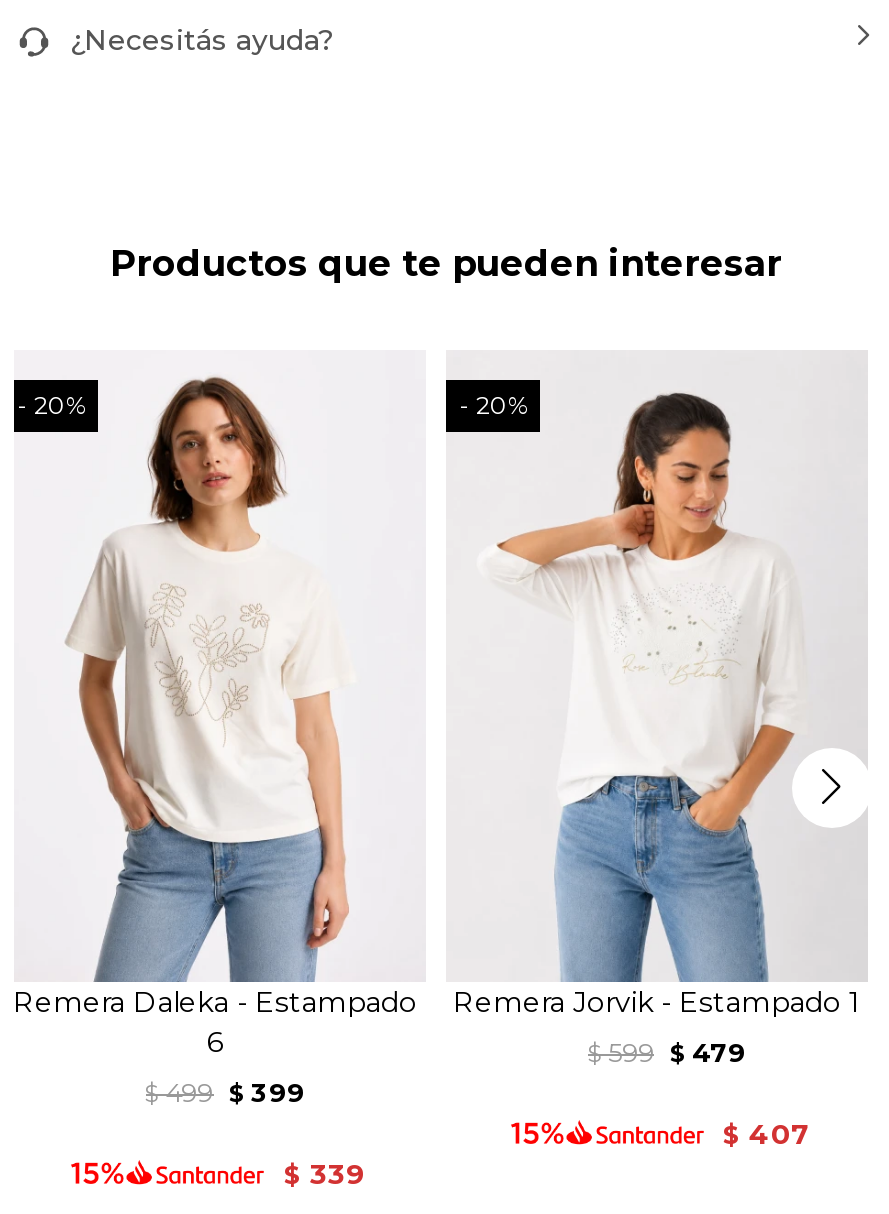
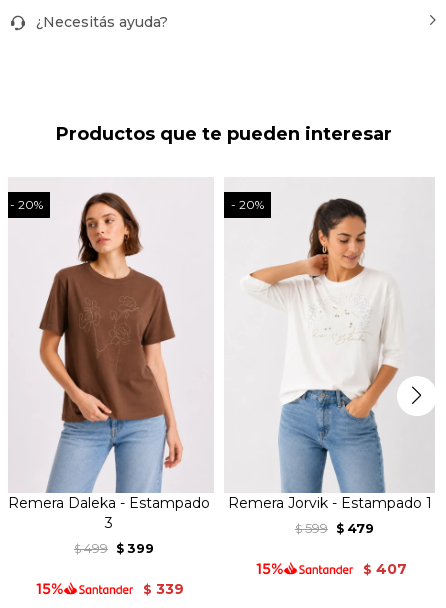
[66,376,364,1061] [image] | 6 -> [35,191,184,532] [image] | 3

